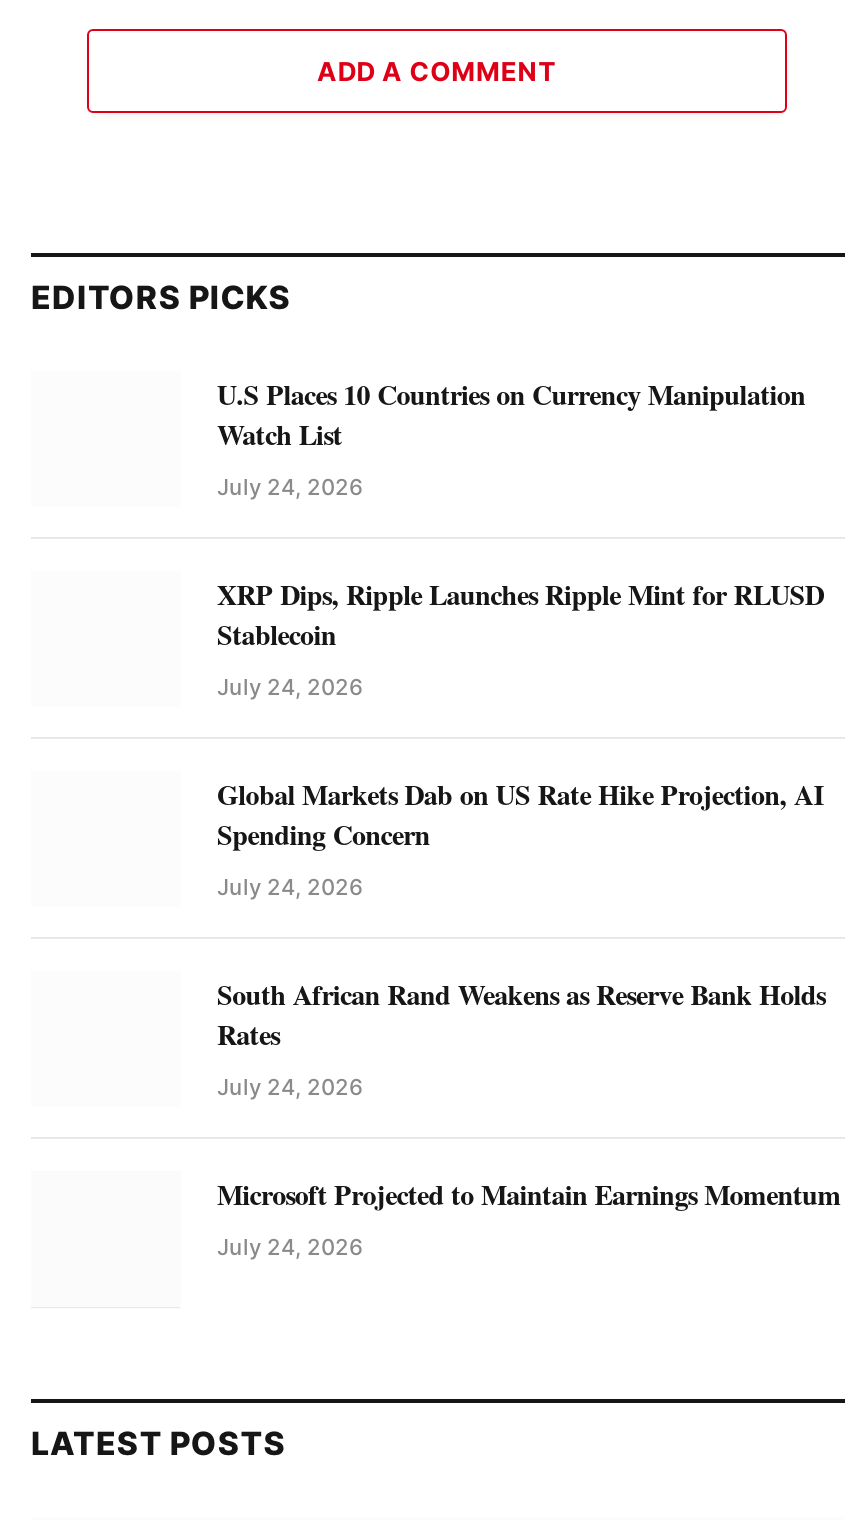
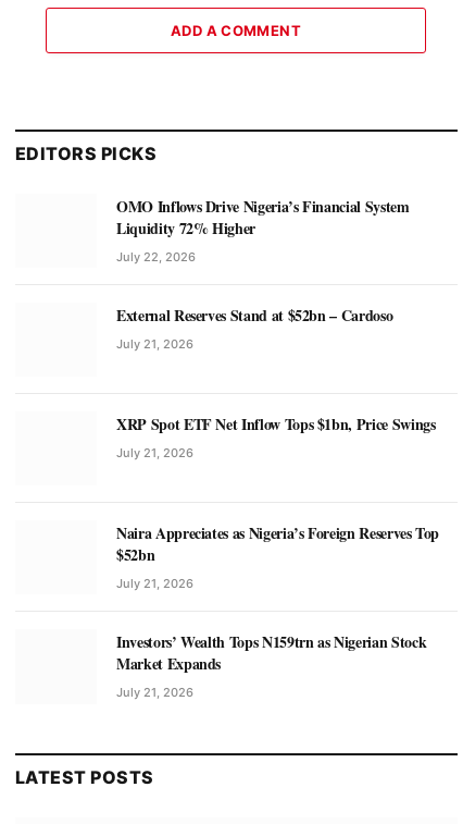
[217,372,805,500] U.S Places 10 Countries on Currency Manipulation | Watch List | July 24, 2026 -> [116,195,409,264] OMO Inflows Drive Nigeria’s Financial System | Liquidity 72% Higher | July 22, 2026
[217,573,824,701] XRP Dips, Ripple Launches Ripple Mint for RLUSD | Stablecoin | July 24, 2026 -> [116,303,393,351] External Reserves Stand at $52bn – Cardoso | July 21, 2026
[217,773,823,901] Global Markets Dab on US Rate Hike Projection, AI | Spending Concern | July 24, 2026 -> [116,413,435,460] XRP Spot ETF Net Inflow Tops $1bn, Price Swings | July 21, 2026
[217,973,825,1101] South African Rand Weakens as Reserve Bank Holds | Rates | July 24, 2026 -> [116,522,439,591] Naira Appreciates as Nigeria’s Foreign Reserves Top | $52bn | July 21, 2026
[217,1174,841,1262] Microsoft Projected to Maintain Earnings Momentum | July 24, 2026 -> [116,631,426,700] Investors’ Wealth Tops N159trn as Nigerian Stock | Market Expands | July 21, 2026

